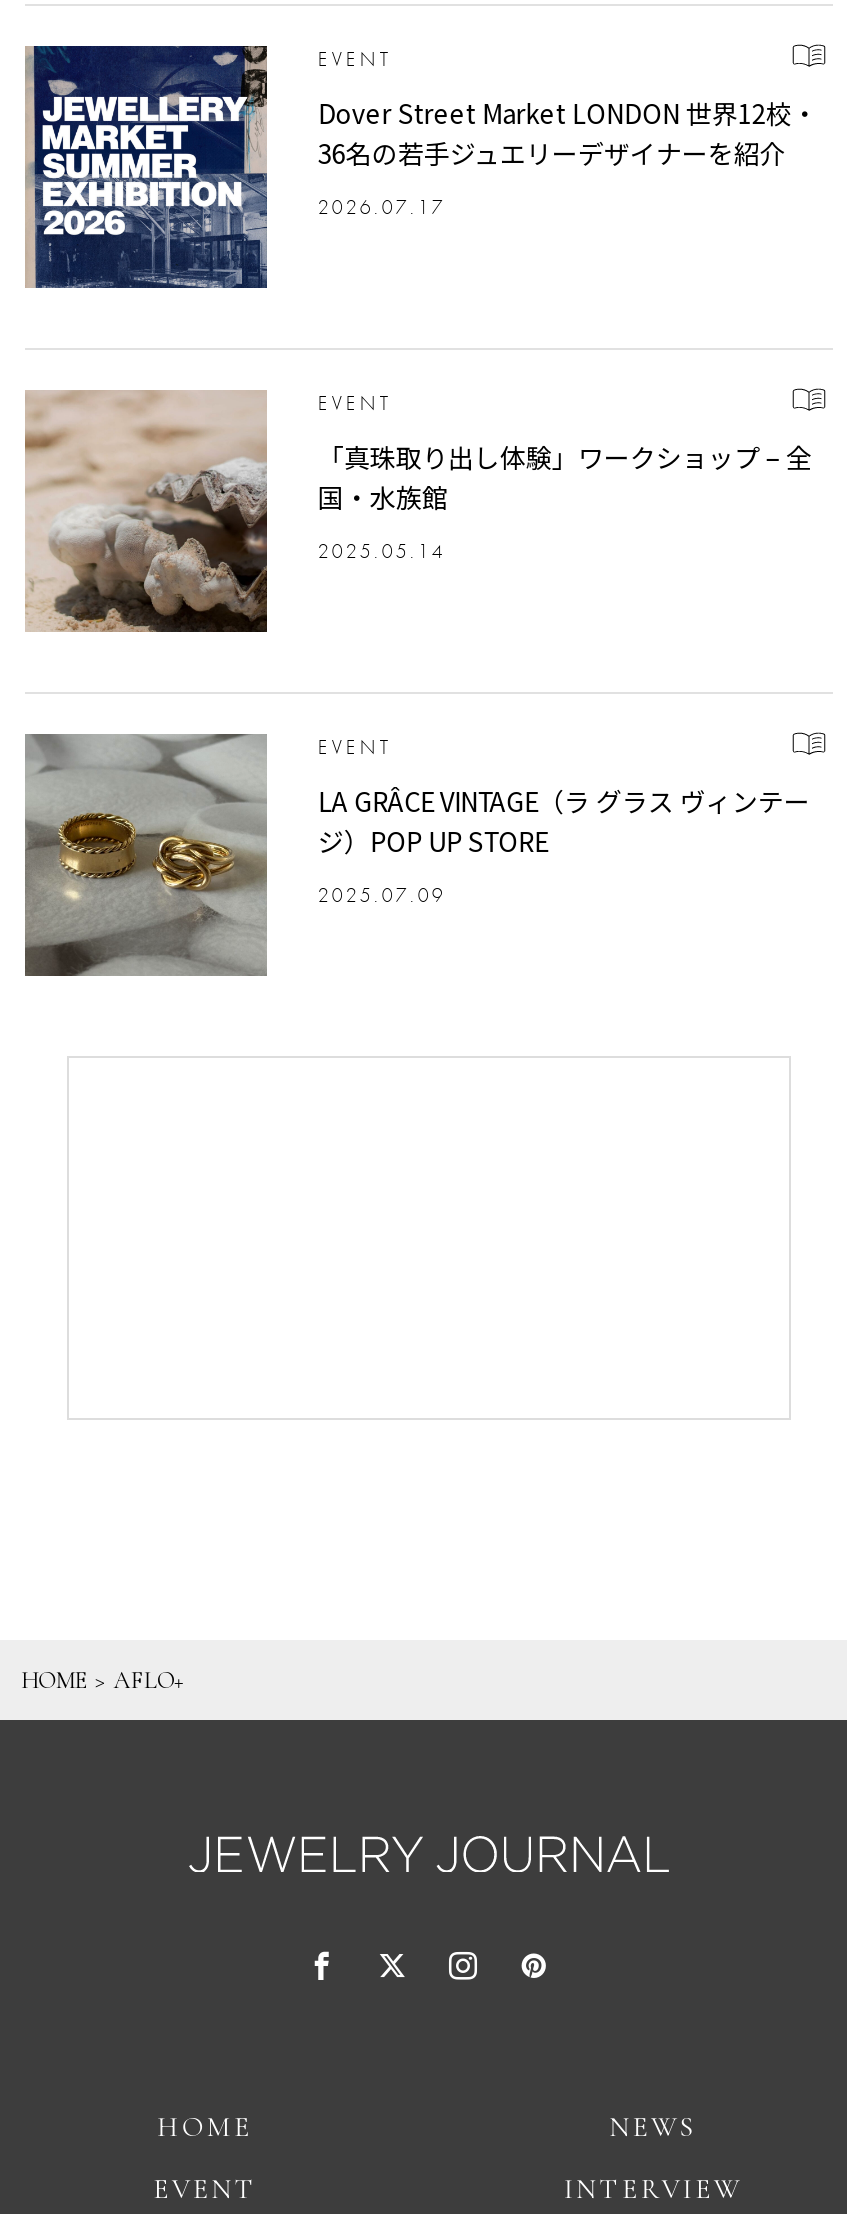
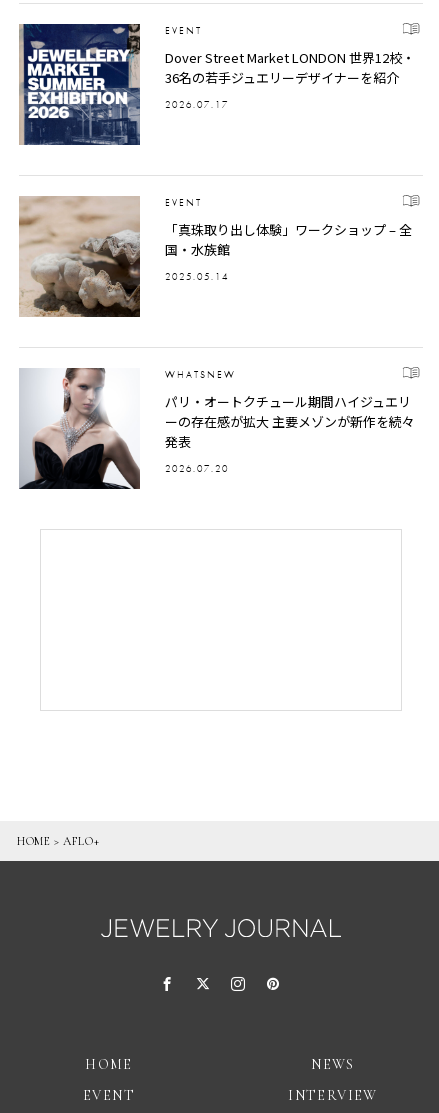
[25,732,392,978] [image] | EVENT -> [20,368,236,489] [image] | WHATSNEW
[318,781,810,859] LA GRÂCE VINTAGE（ラ グラス ヴィンテー | ジ）POP UP STORE -> [165,392,415,451] パリ・オートクチュール期間ハイジュエリ | ーの存在感が拡大 主要メゾンが新作を続々 | 発表
[318,881,446,907] 2025.07.09 -> [165,462,229,475] 2026.07.20

